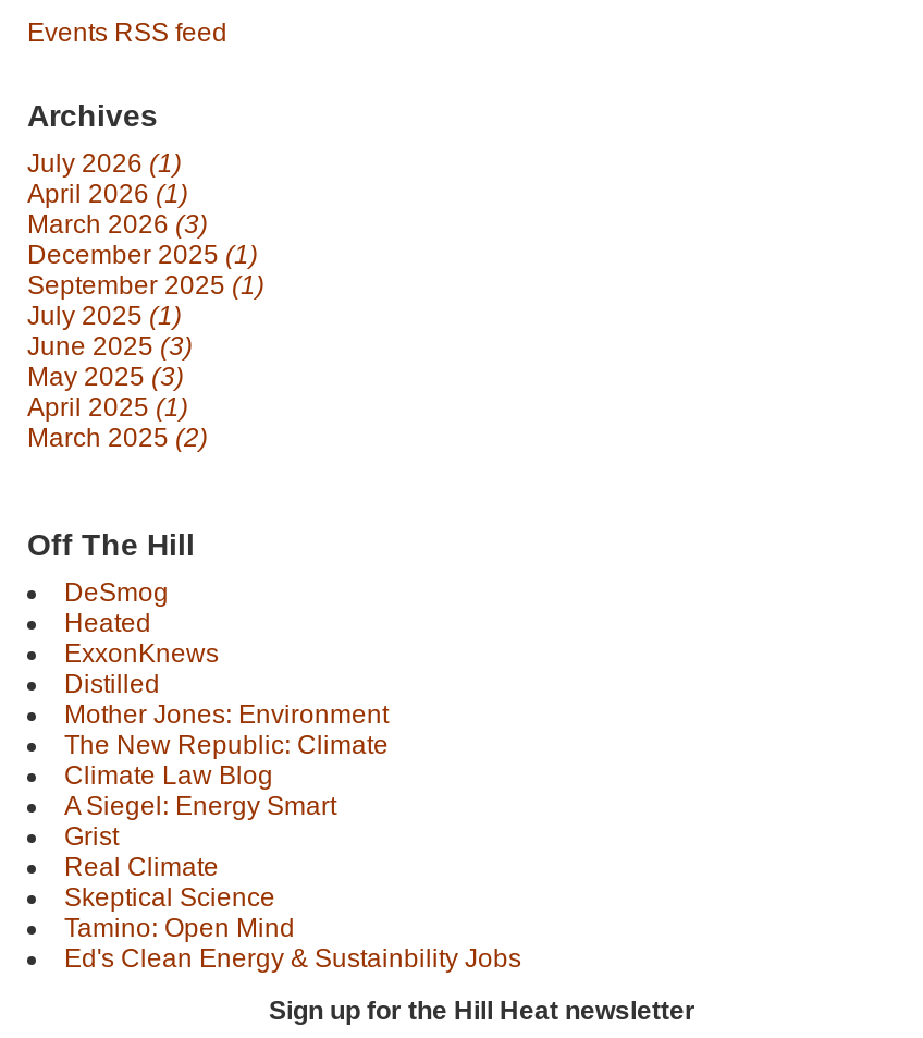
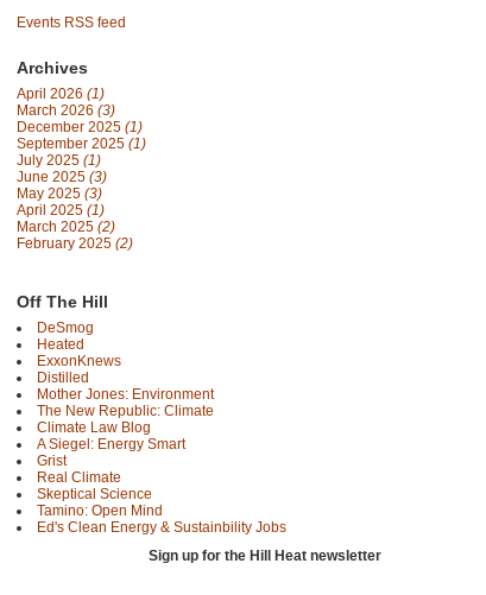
[27,148,182,178] July 2026 (1) -> none
none -> [17,235,133,252] February 2025 (2)

